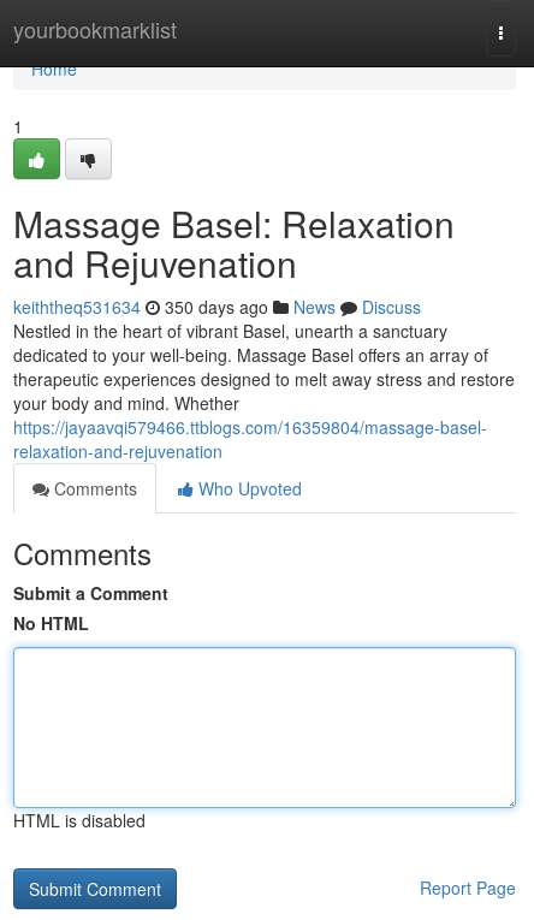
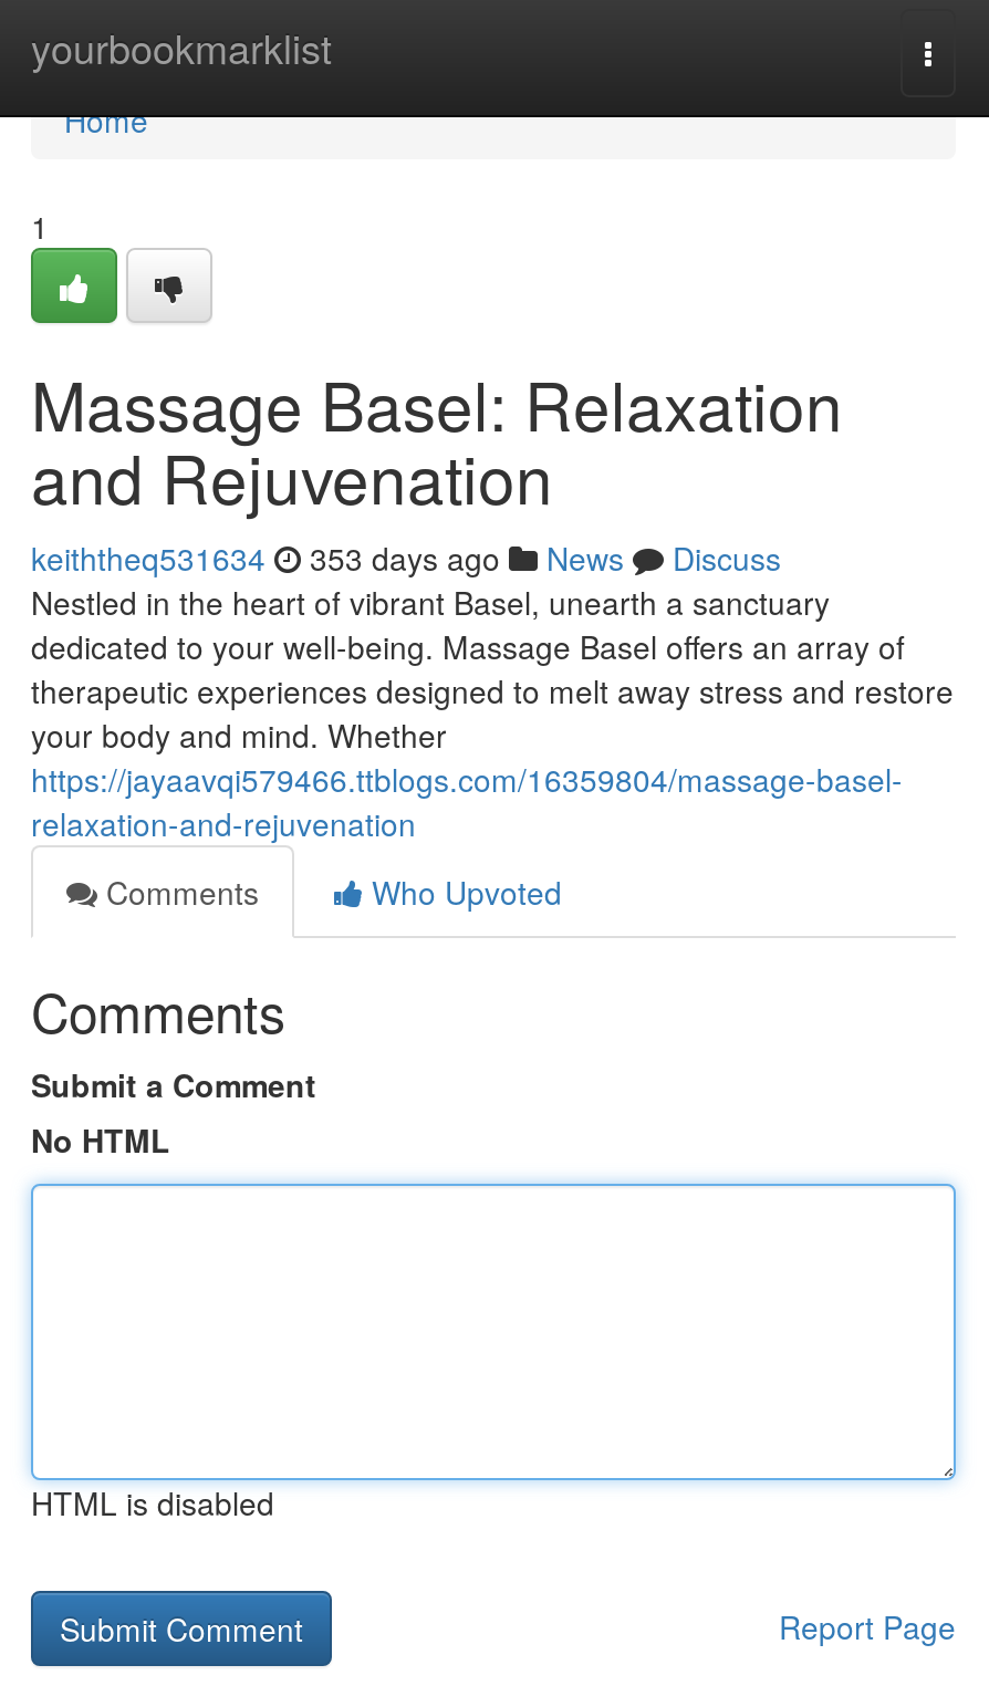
[13,295,421,319] keiththeq531634 350 days ago News Discuss -> [31,535,781,580] keiththeq531634 353 days ago News Discuss

